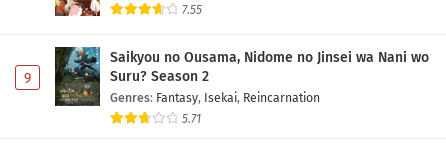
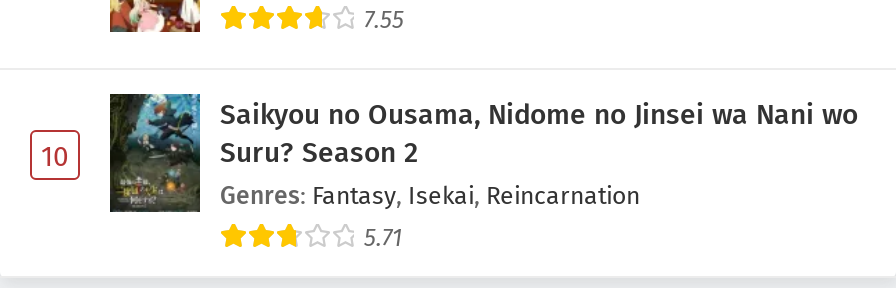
[24,70,31,87] 9 -> [41,140,69,174] 10

